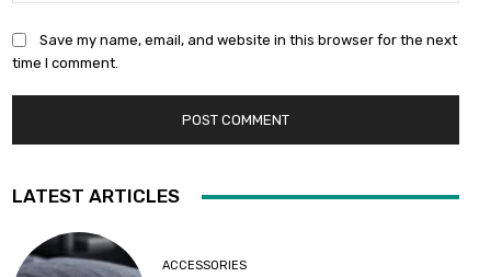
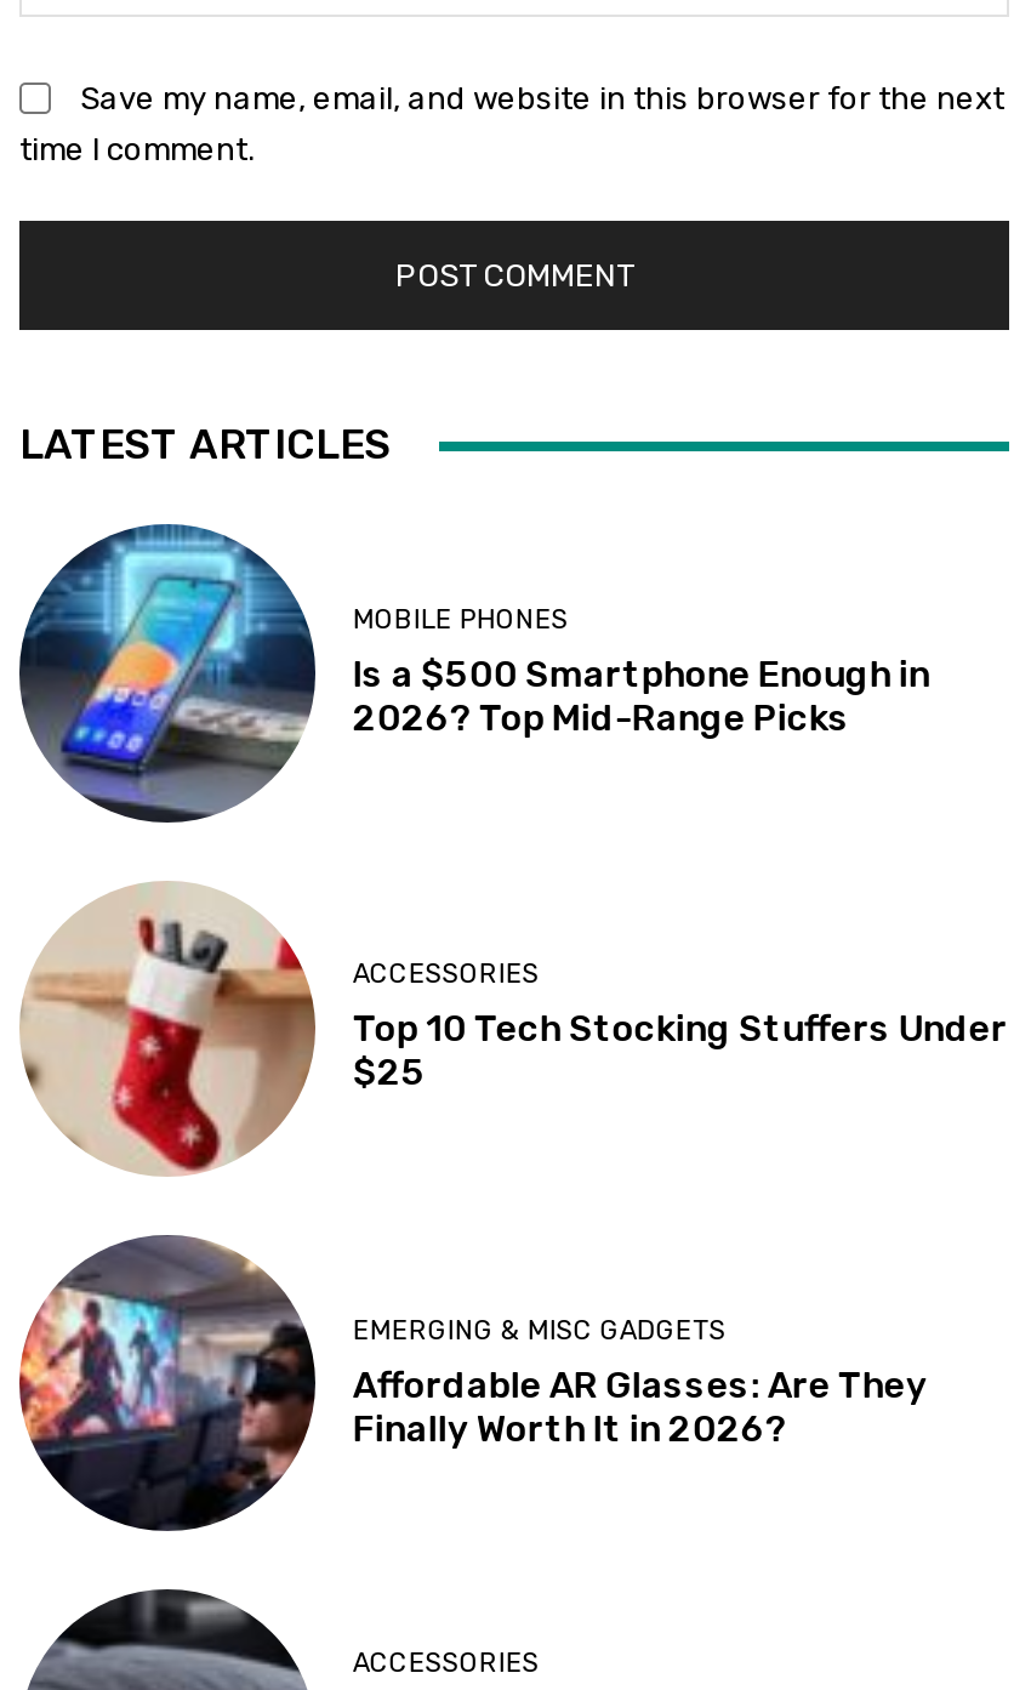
none -> [17,524,930,825] [image] | MOBILE PHONES | Is a $500 Smartphone Enough in | 2026? Top Mid-Range Picks
none -> [17,1233,928,1531] [image] | EMERGING & MISC GADGETS | Affordable AR Glasses: Are They | Finally Worth It in 2026?
none -> [19,881,1008,1179] [image] | ACCESSORIES | Top 10 Tech Stocking Stuffers Under | $25

